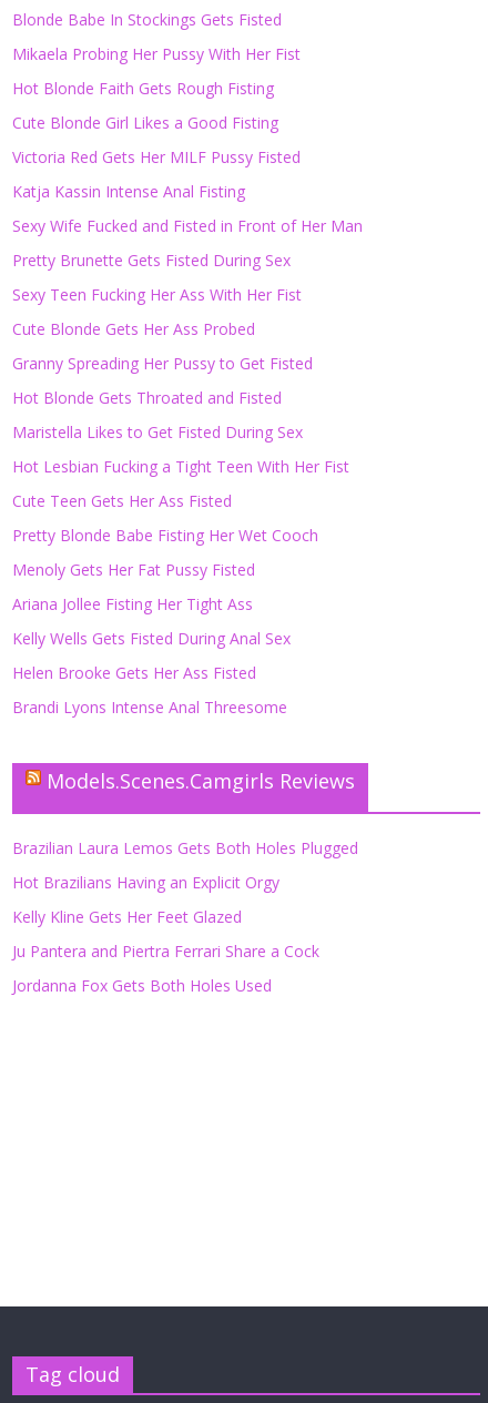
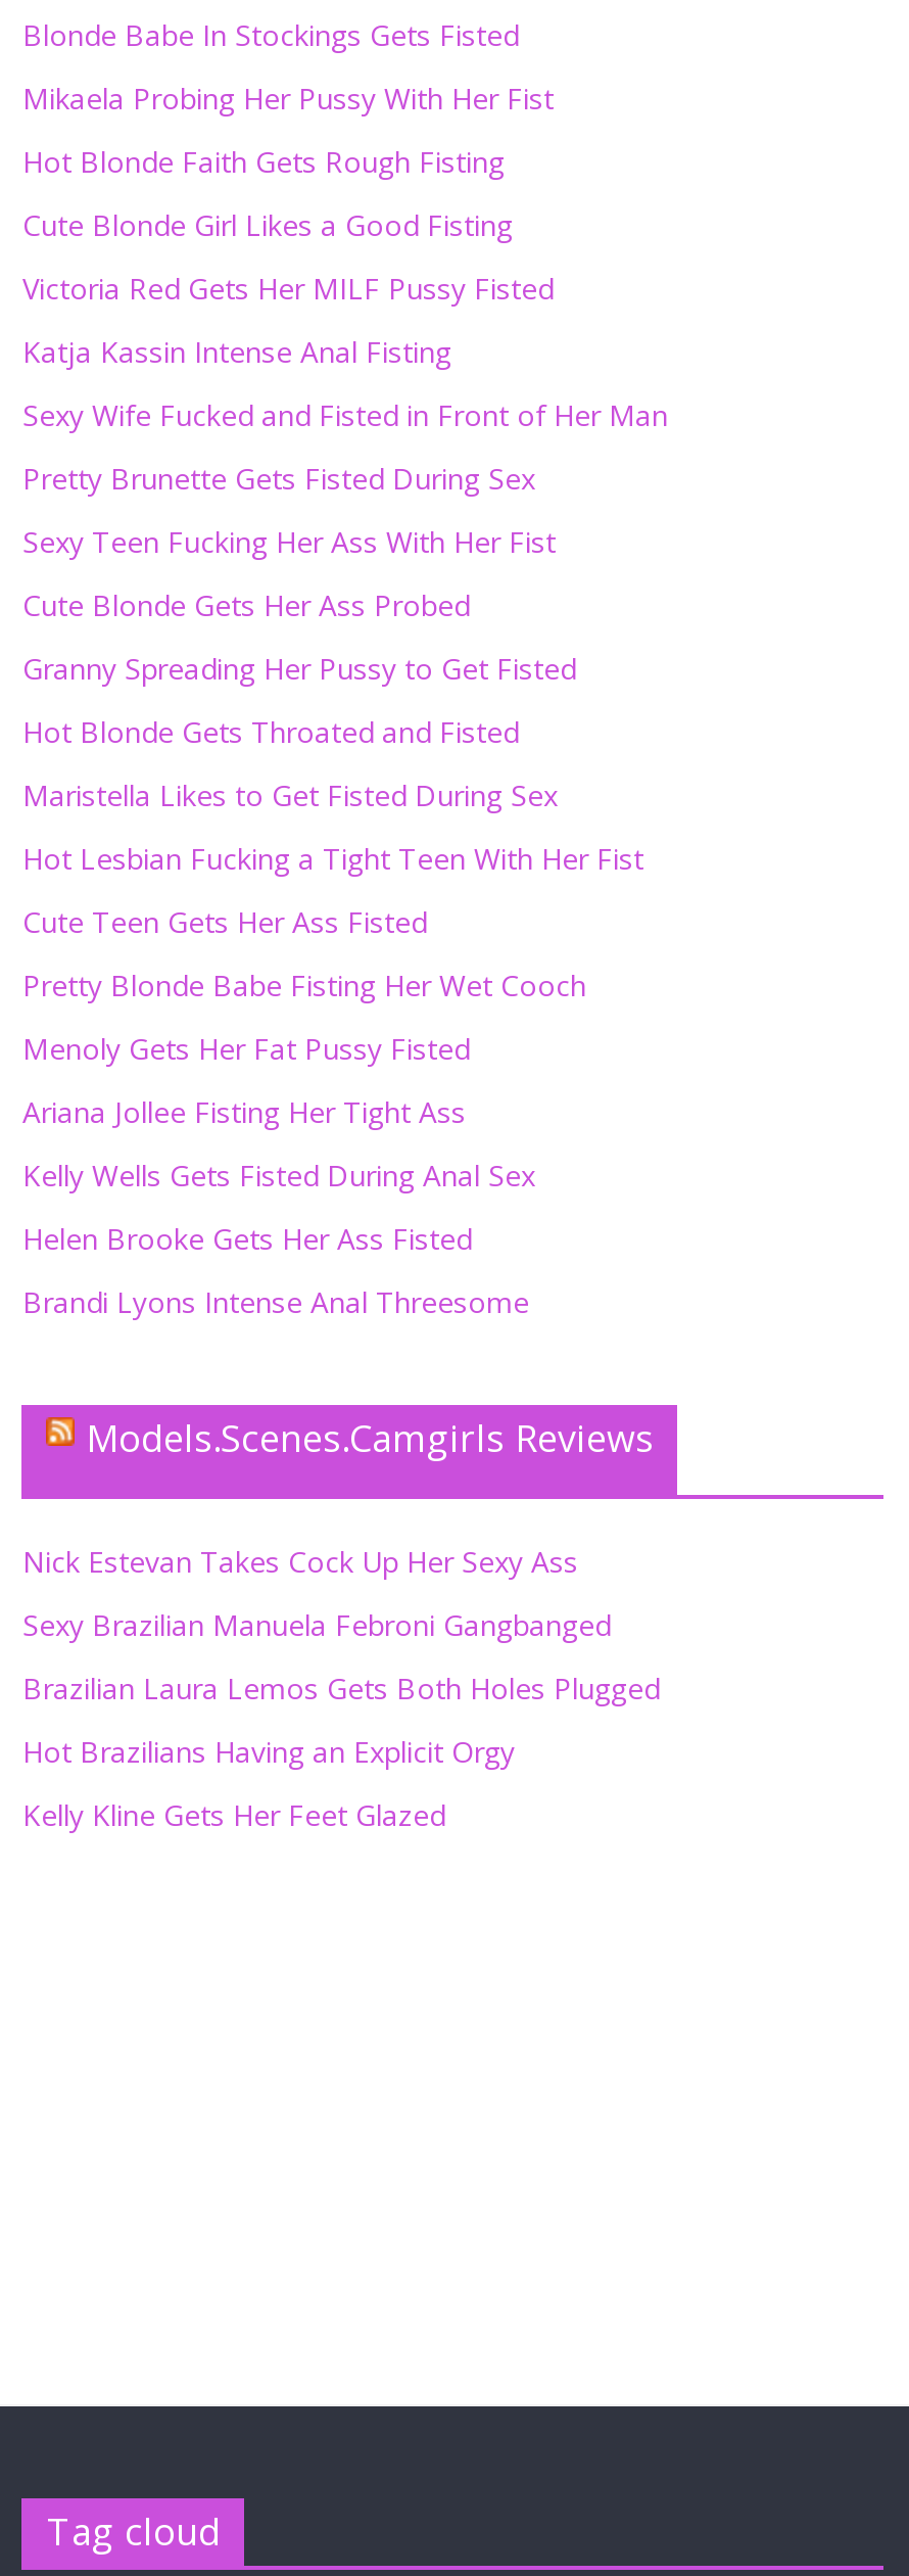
none -> [22,1543,611,1645] Nick Estevan Takes Cock Up Her Sexy Ass | Sexy Brazilian Manuela Febroni Gangbanged
moved [13,838,359,928] -> [22,1669,660,1835]: Brazilian Laura Lemos Gets Both Holes Plugged | Hot Brazilians Having an Explicit Orgy | Kelly Kline Gets Her Feet Glazed
[13,941,320,996] Ju Pantera and Piertra Ferrari Share a Cock | Jordanna Fox Gets Both Holes Used -> none

